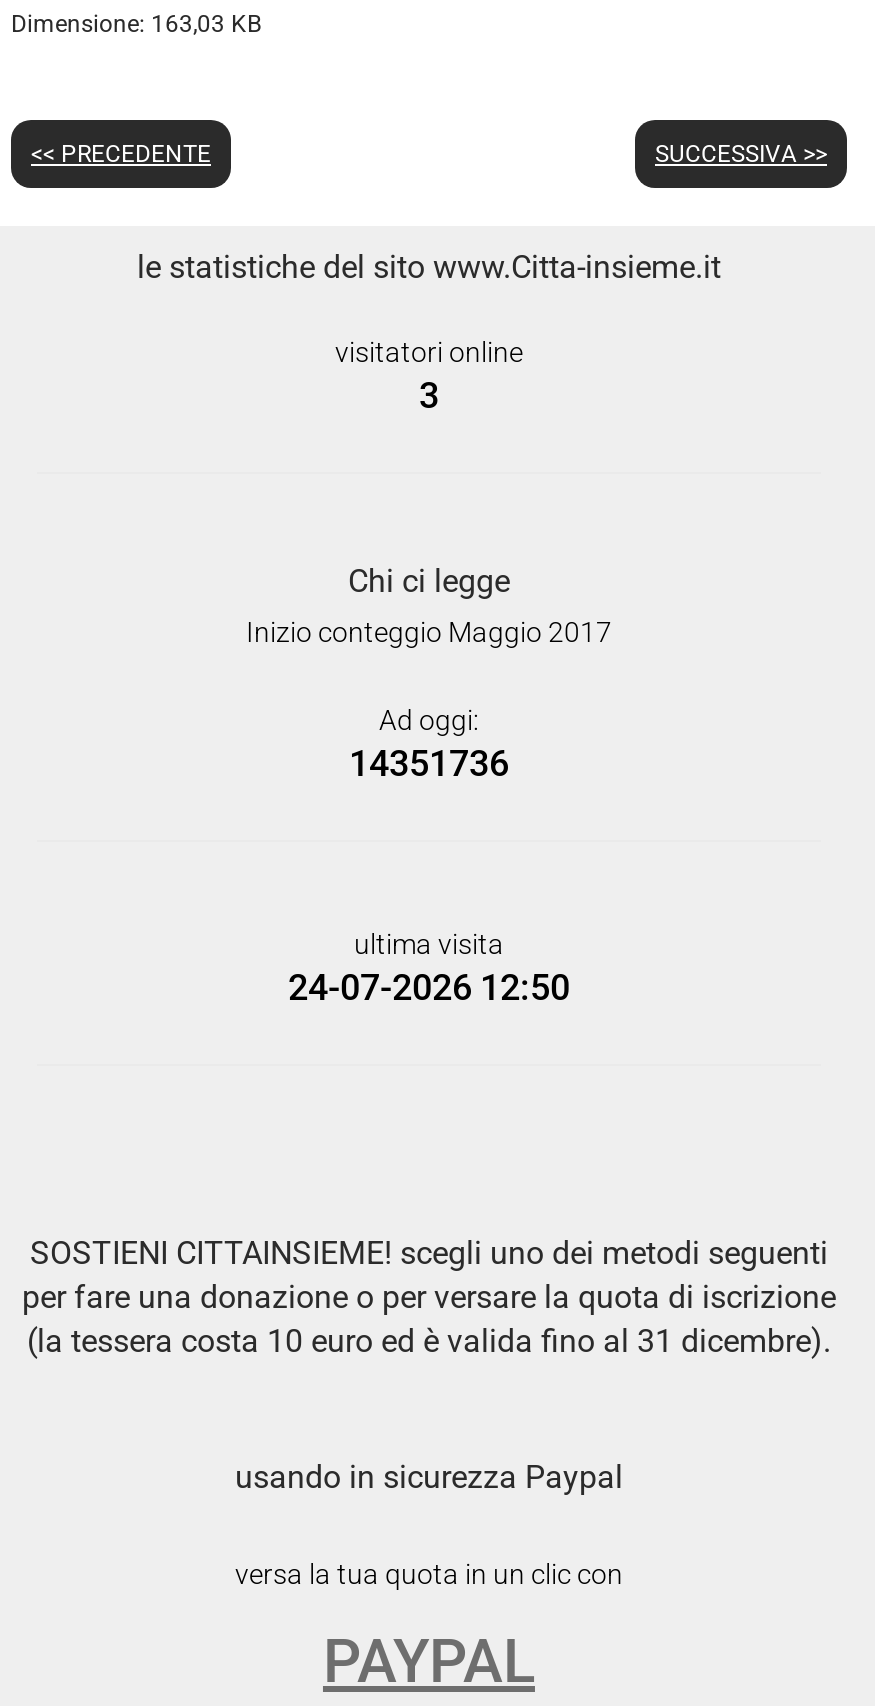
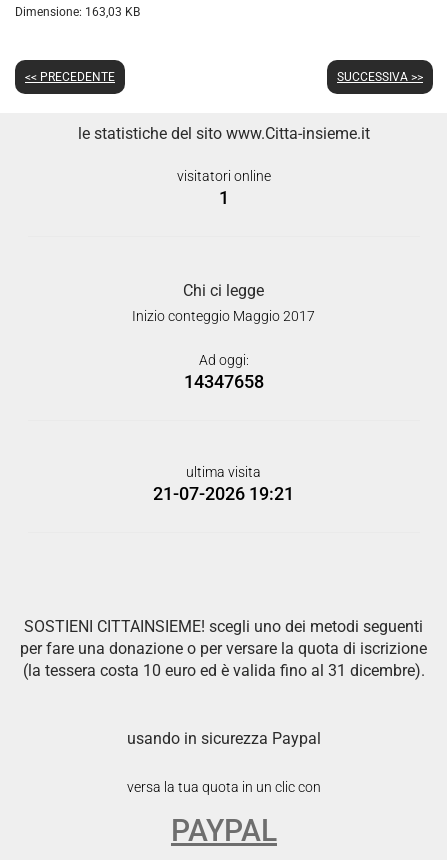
[419,373,439,415] 3 -> [219,187,229,208] 1
[349,741,509,783] 14351736 -> [184,371,264,392] 14347658
[288,965,570,1007] 24-07-2026 12:50 -> [153,483,294,504] 21-07-2026 19:21

